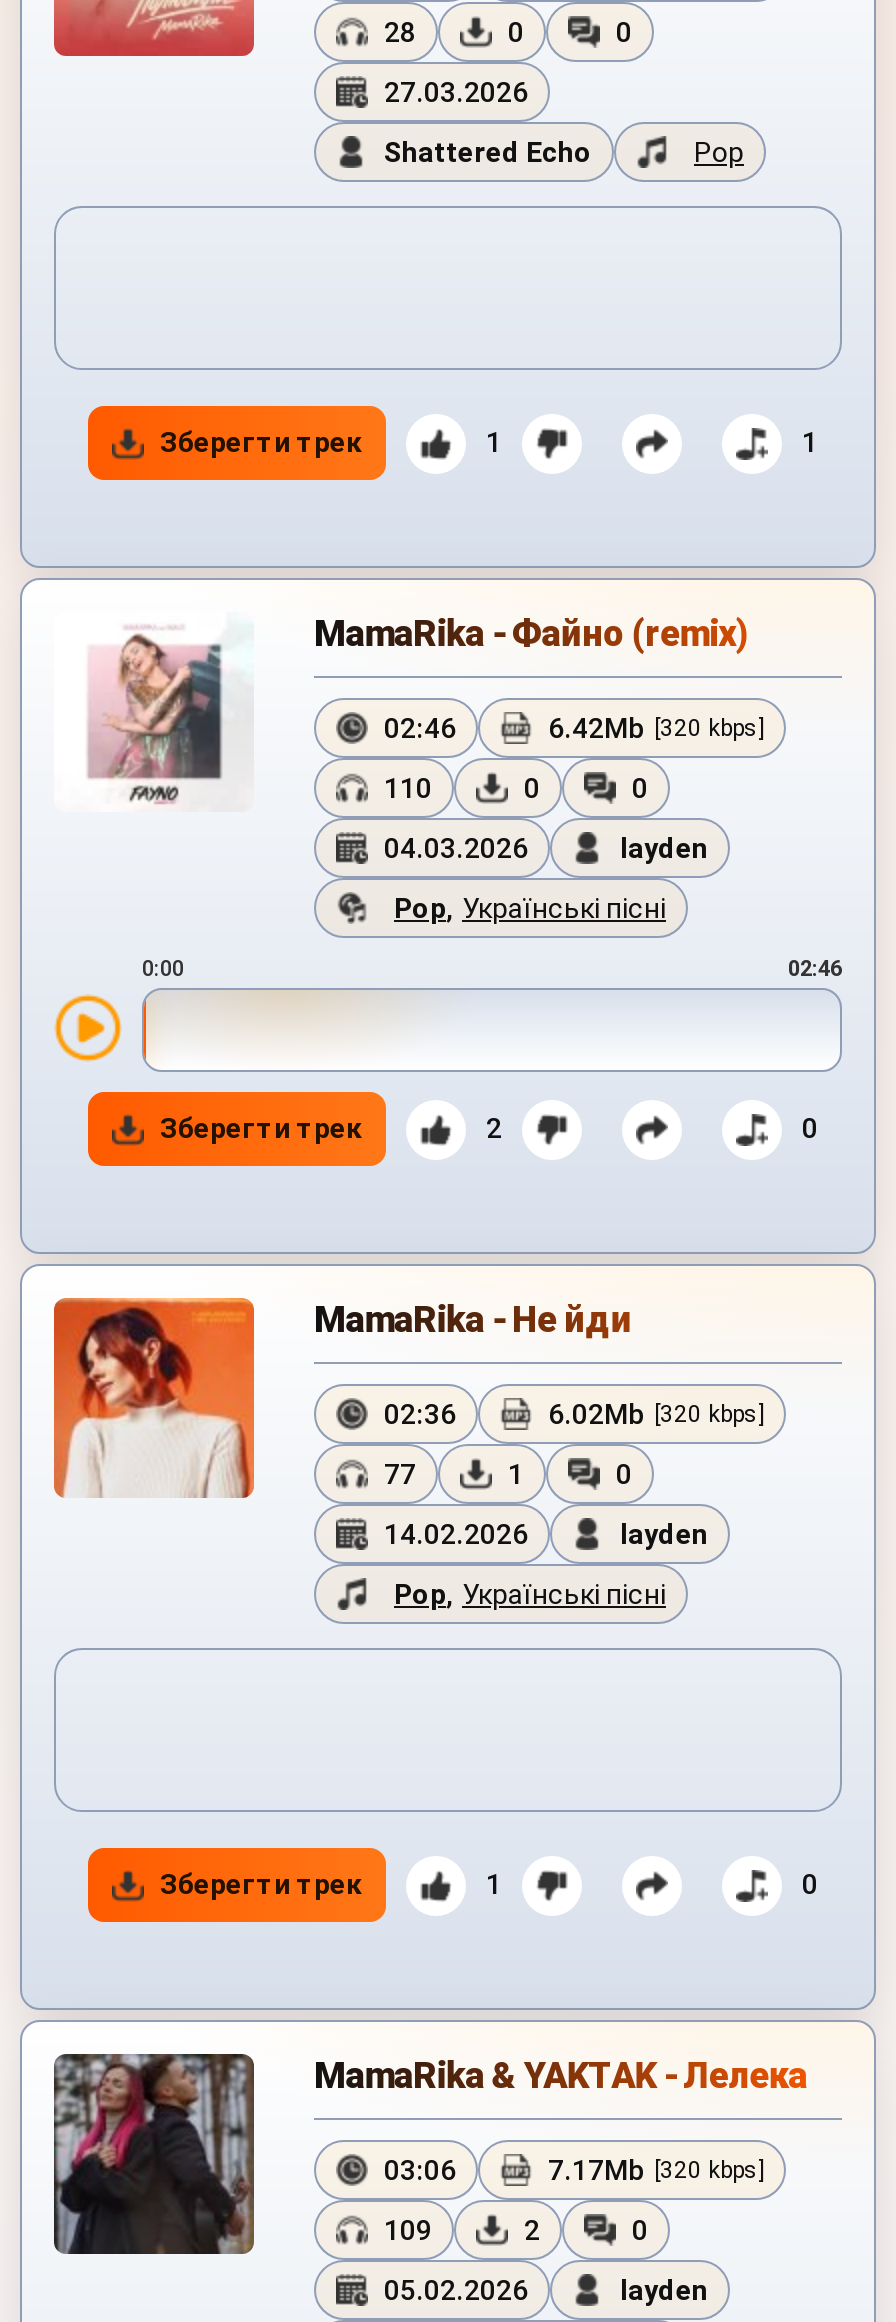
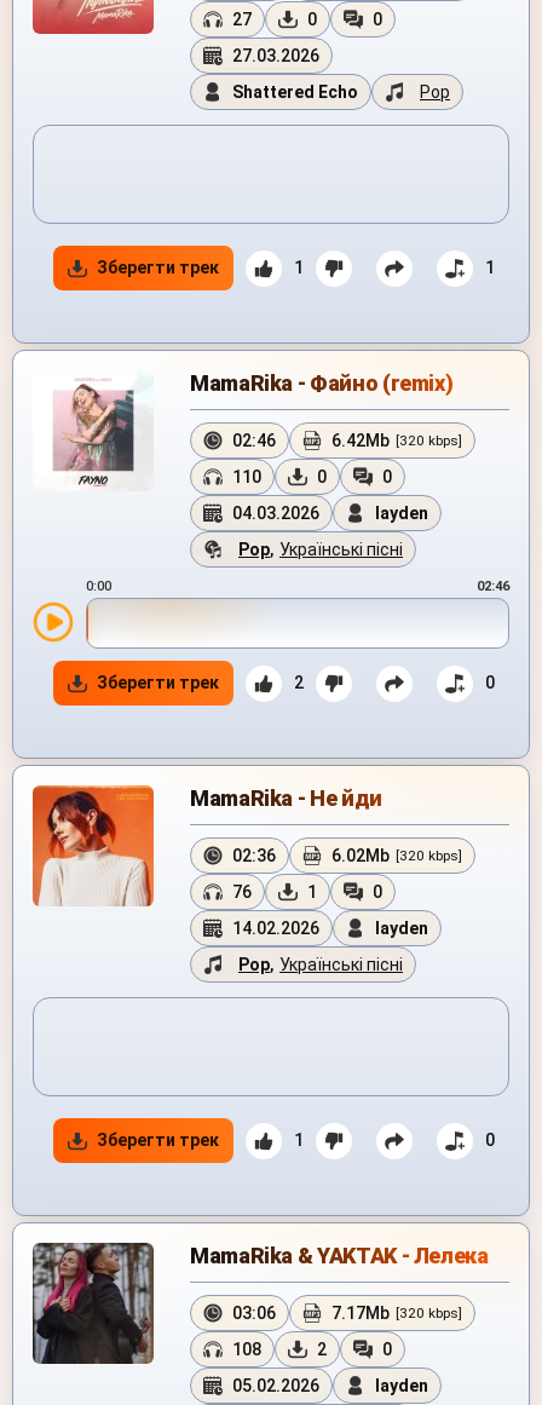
[384,17,416,49] 28 -> [232,10,252,30] 27
[384,1459,416,1491] 77 -> [232,883,252,902] 76
[384,2215,432,2247] 109 -> [232,1340,261,1359] 108

